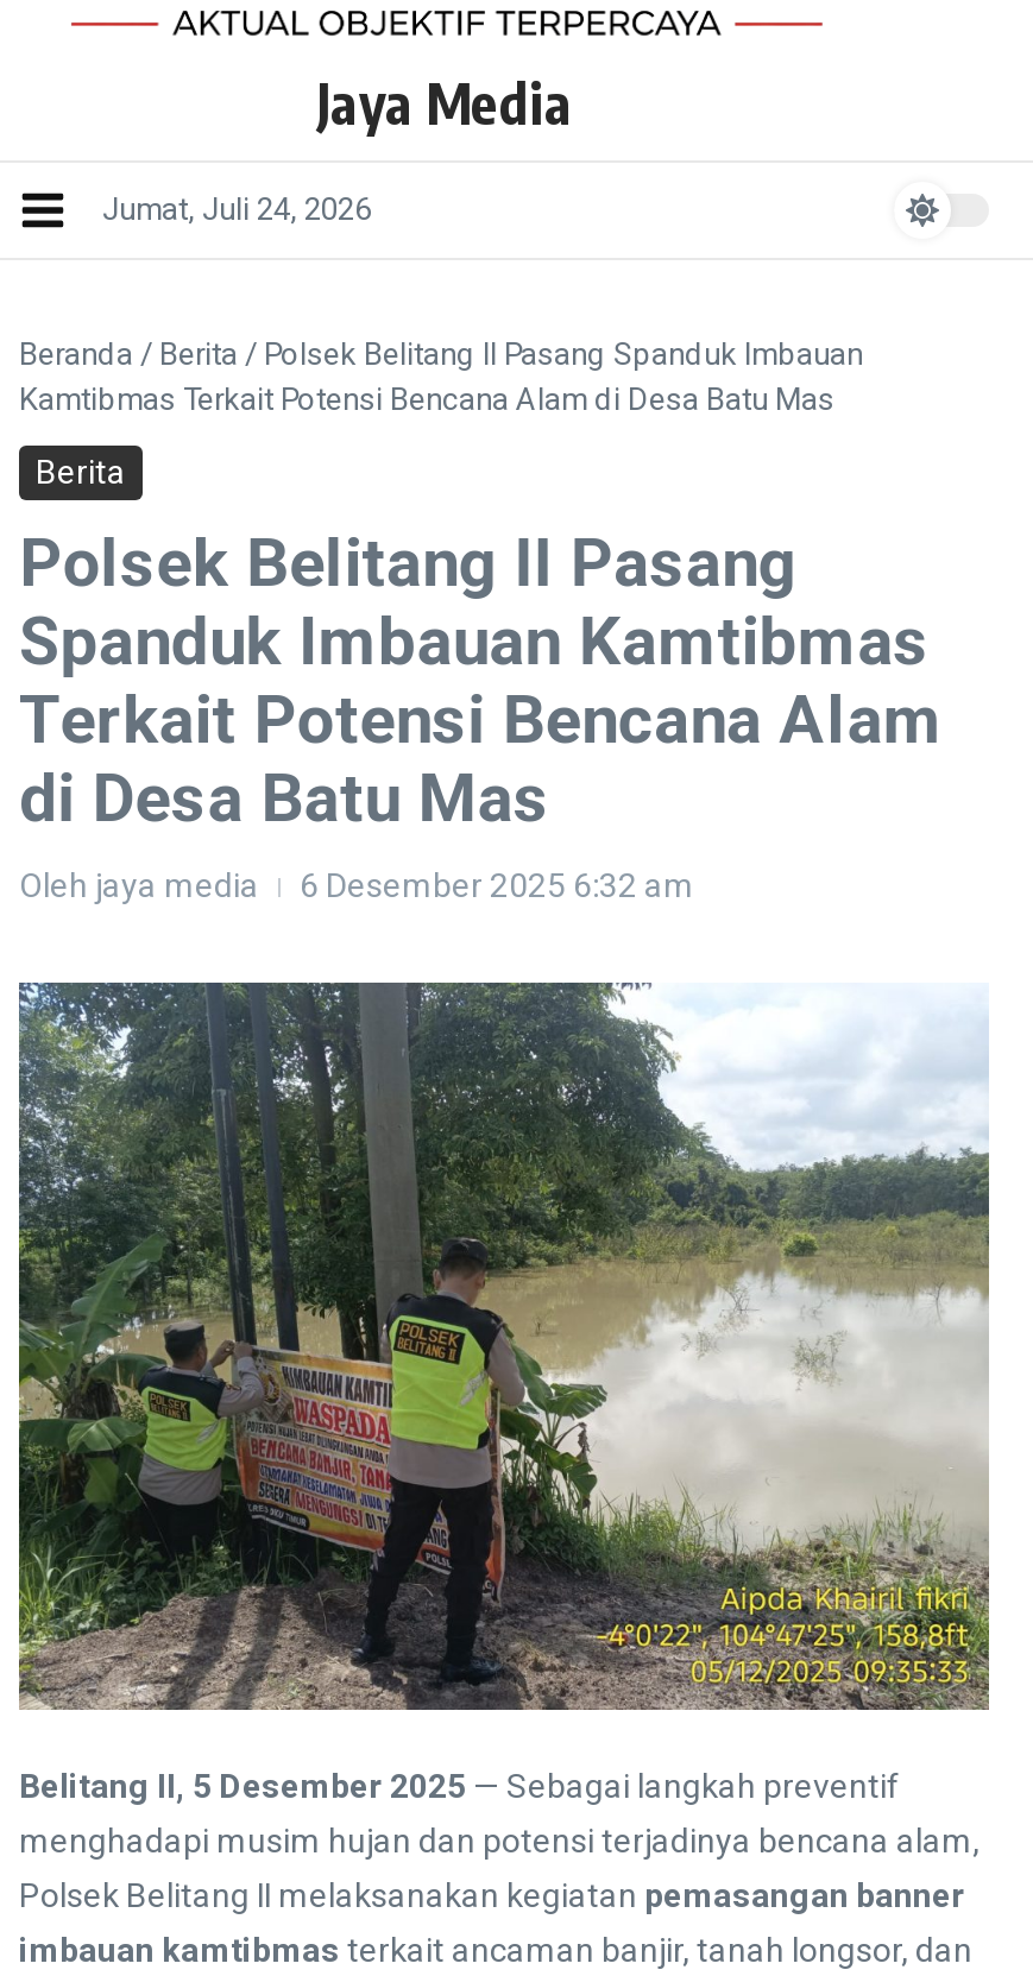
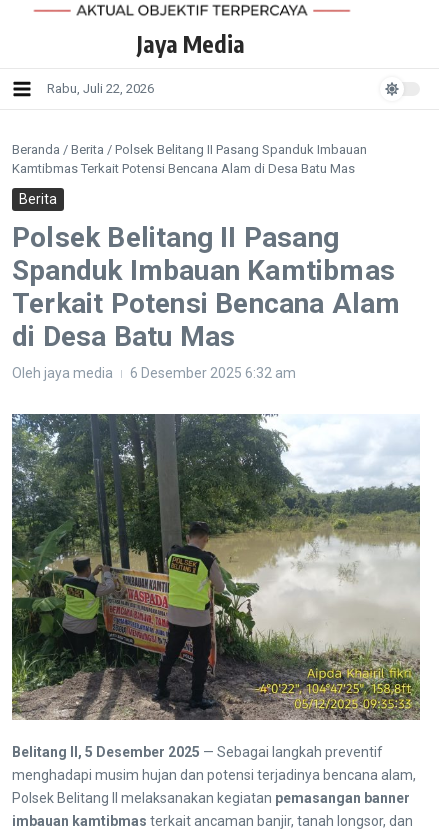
[102,192,371,228] Jumat, Juli 24, 2026 -> [47,81,154,96] Rabu, Juli 22, 2026

